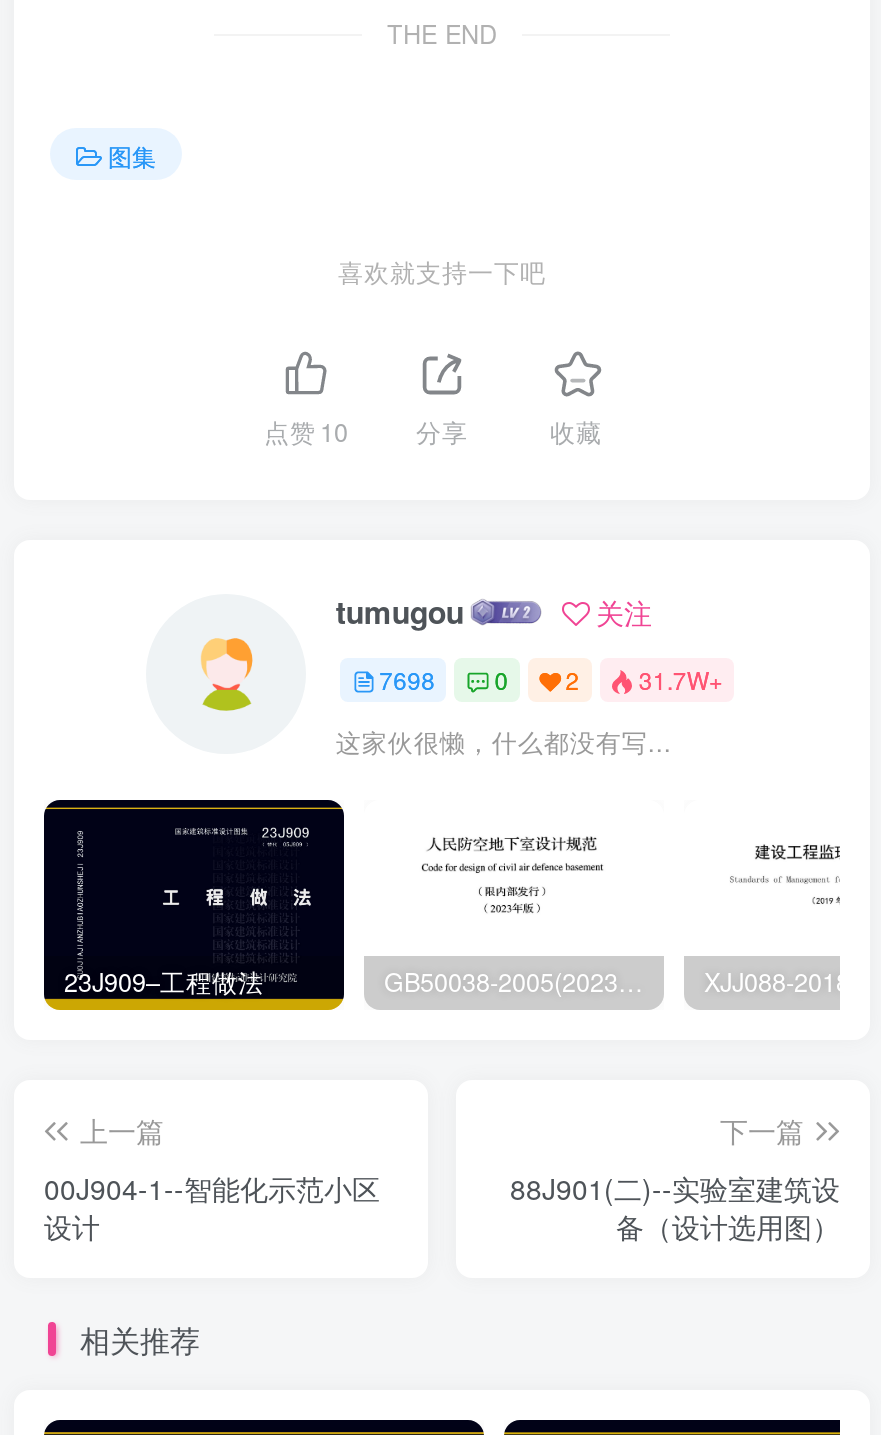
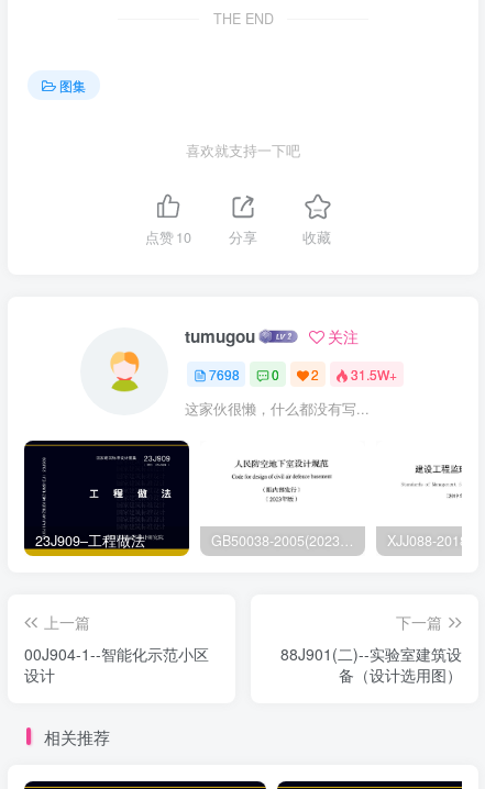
[379,663,723,697] 7698 0 2 31.7W+ -> [209,365,397,383] 7698 0 2 31.5W+

